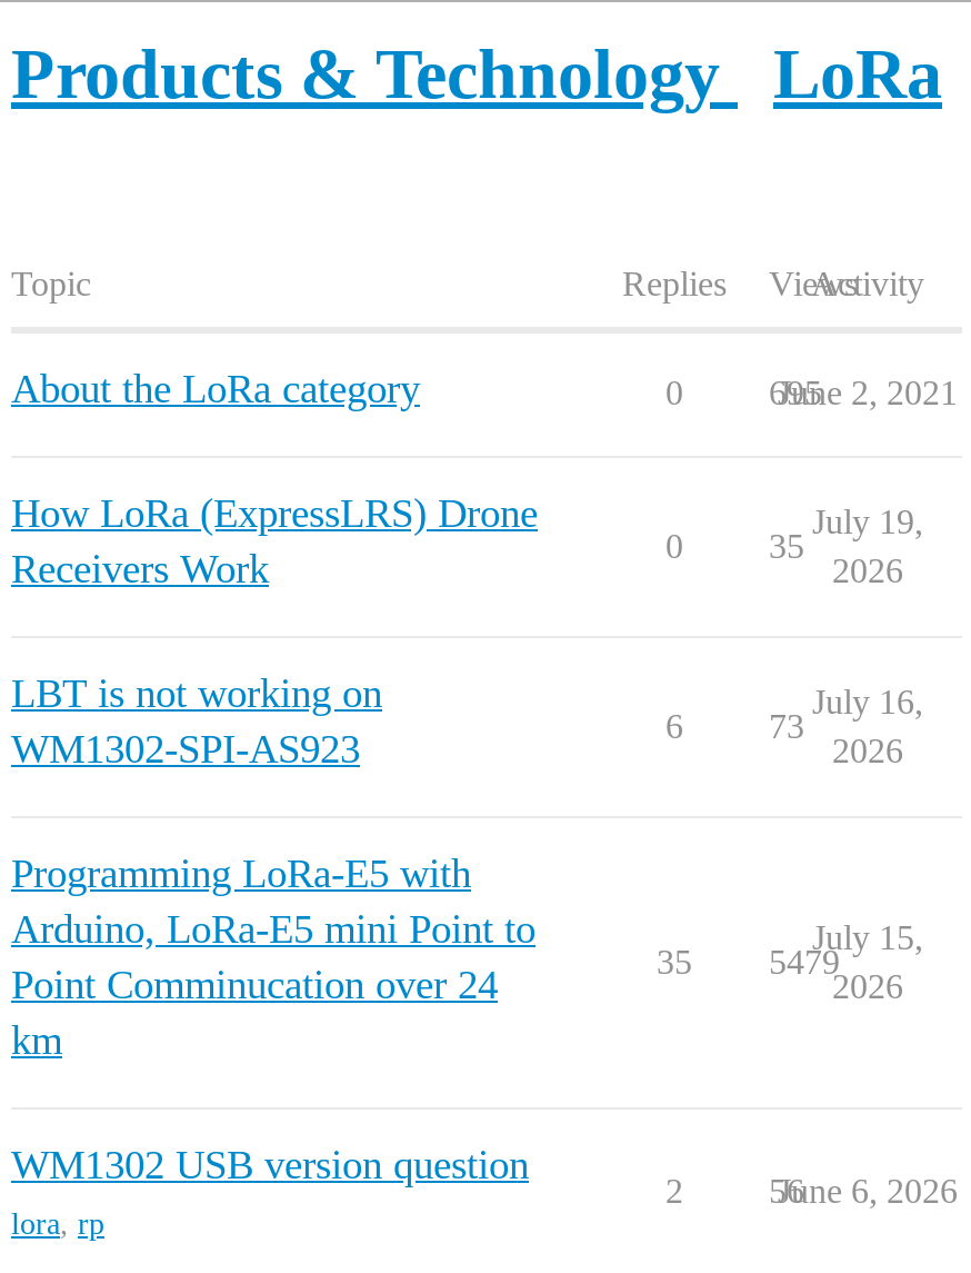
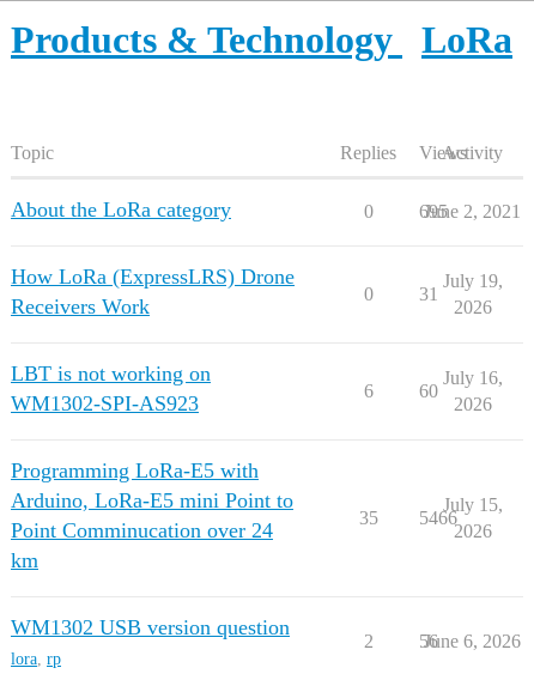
[769,527,804,565] 35 -> [419,284,438,304] 31
[769,707,804,745] 73 -> [419,381,438,401] 60
[769,943,840,981] 5479 -> [419,508,457,528] 5466

